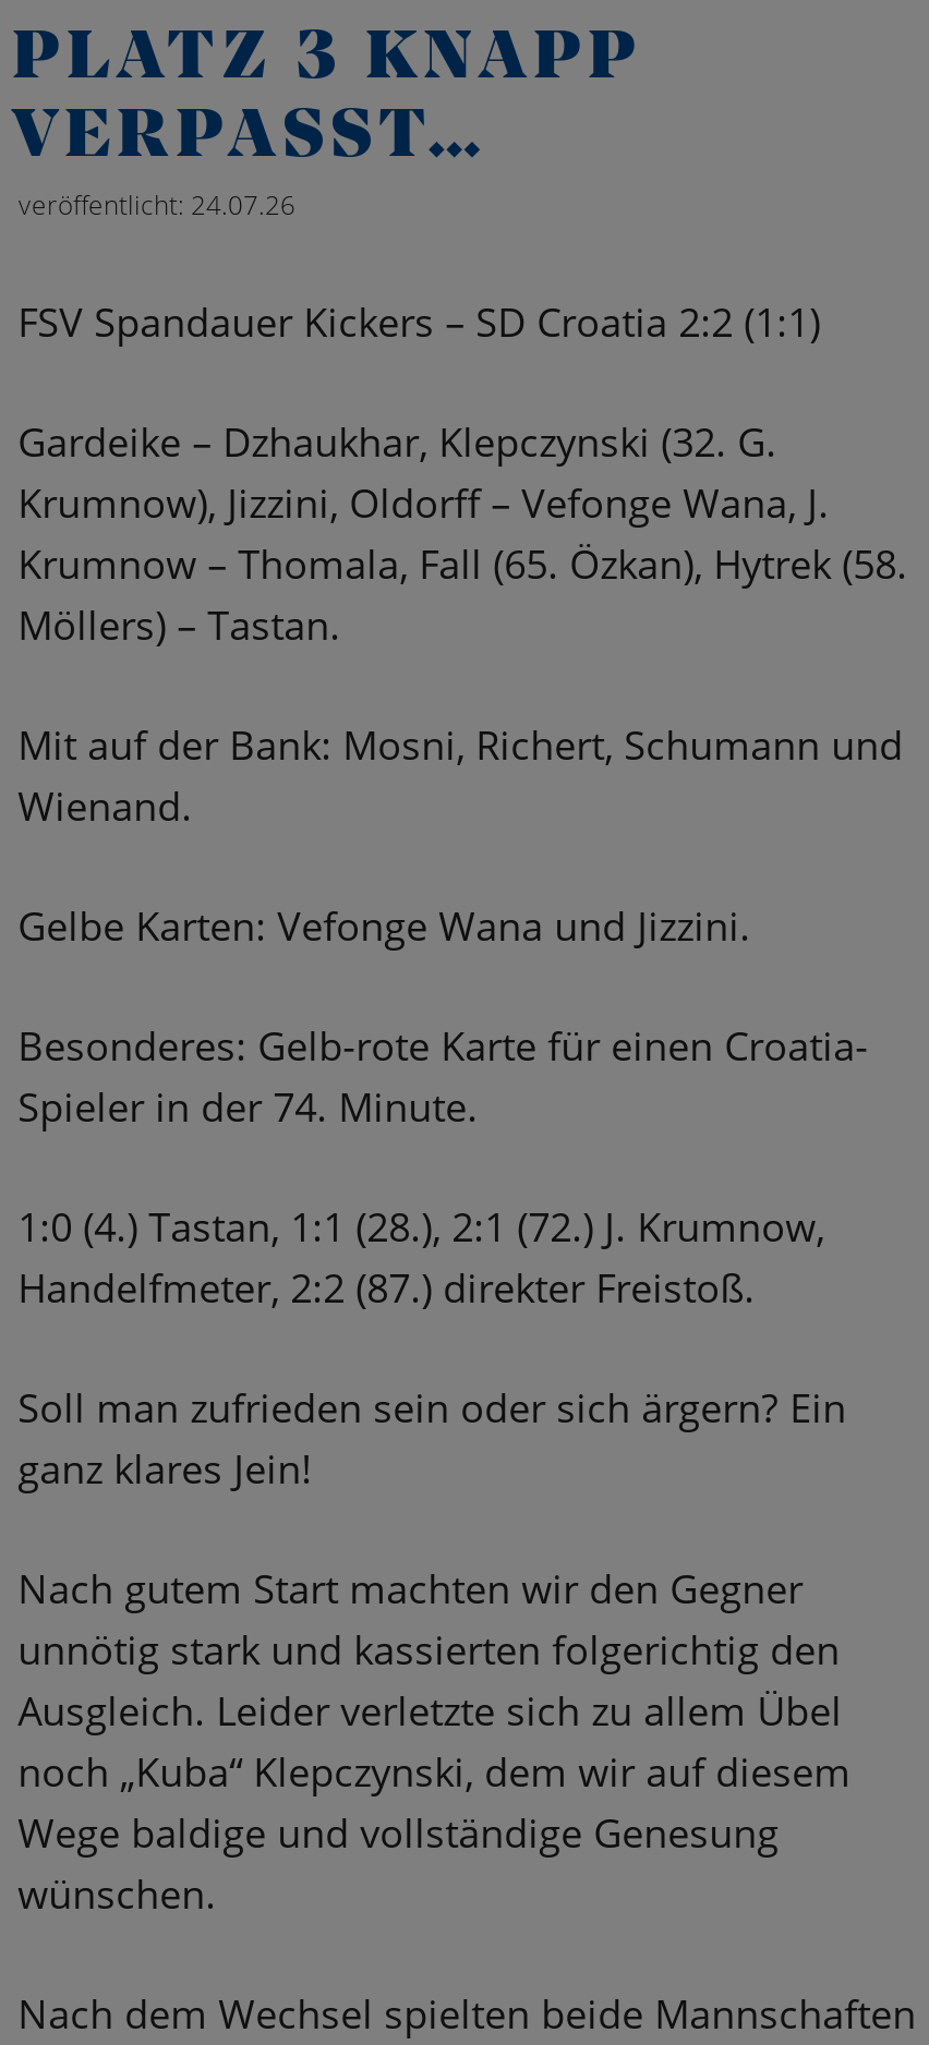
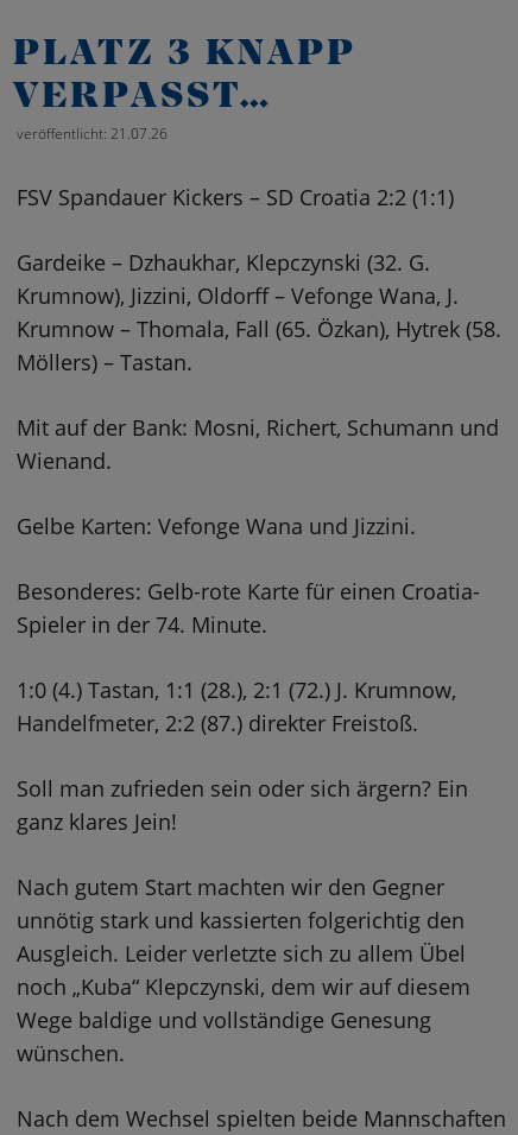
[19,187,295,224] veröffentlicht: 24.07.26 -> [17,123,168,143] veröffentlicht: 21.07.26

